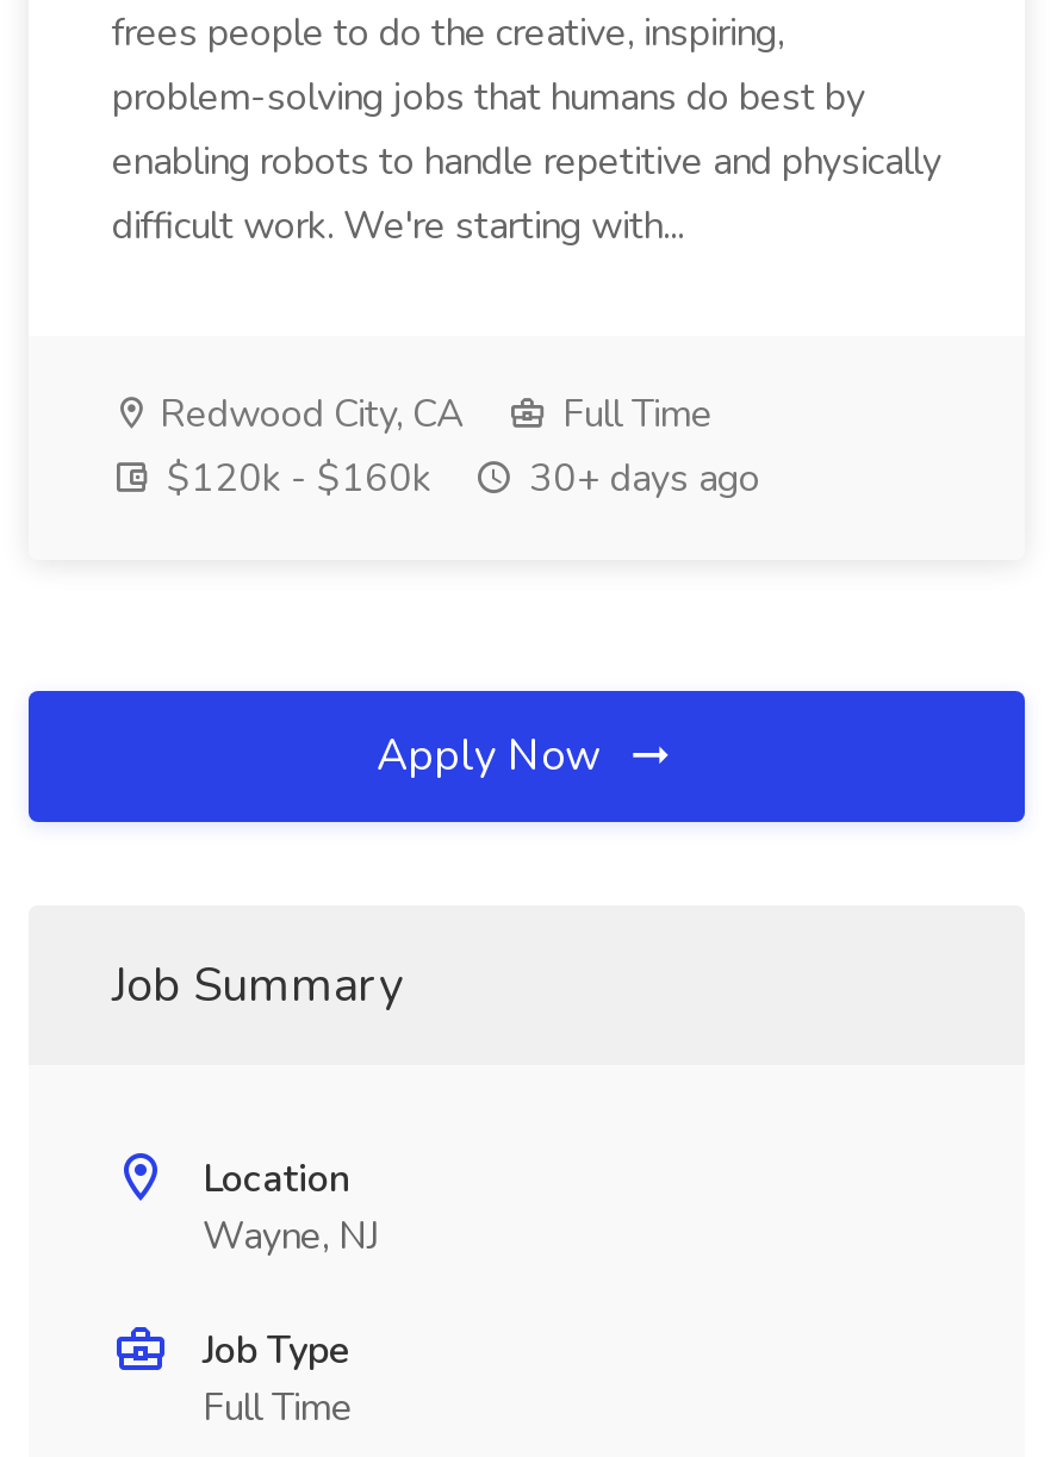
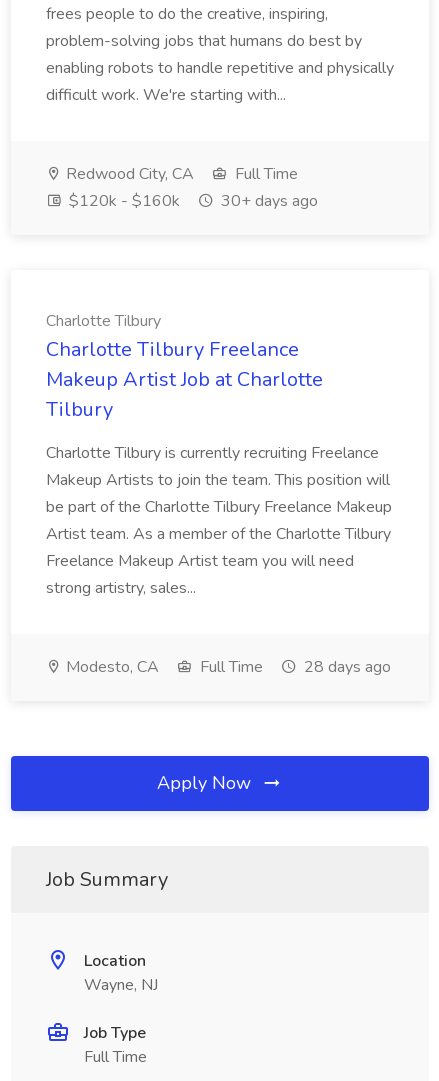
none -> [46,310,392,599] Charlotte Tilbury | Charlotte Tilbury Freelance | Makeup Artist Job at Charlotte | Tilbury | Charlotte Tilbury is currently recruiting Freelance | Makeup Artists to join the team. This position will | be part of the Charlotte Tilbury Freelance Makeup | Artist team. As a member of the Charlotte Tilbury | Freelance Makeup Artist team you will need | strong artistry, sales...
none -> [62,656,391,678] Modesto, CA | Full Time | 28 days ago

